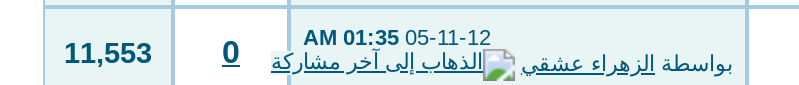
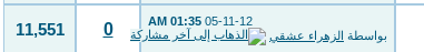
[64,37,152,69] 11,553 -> [15,21,64,39] 11,551

